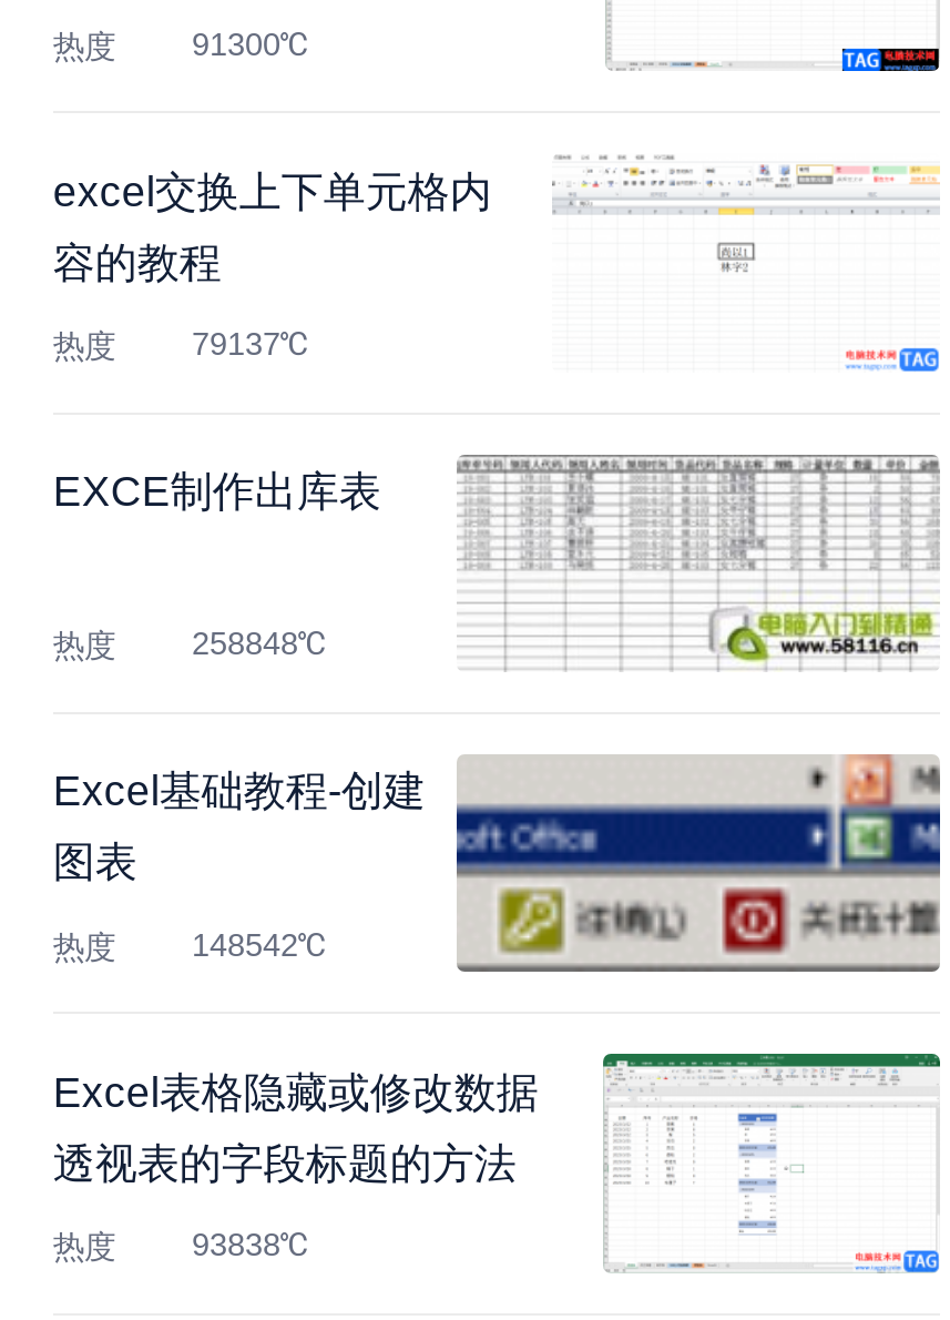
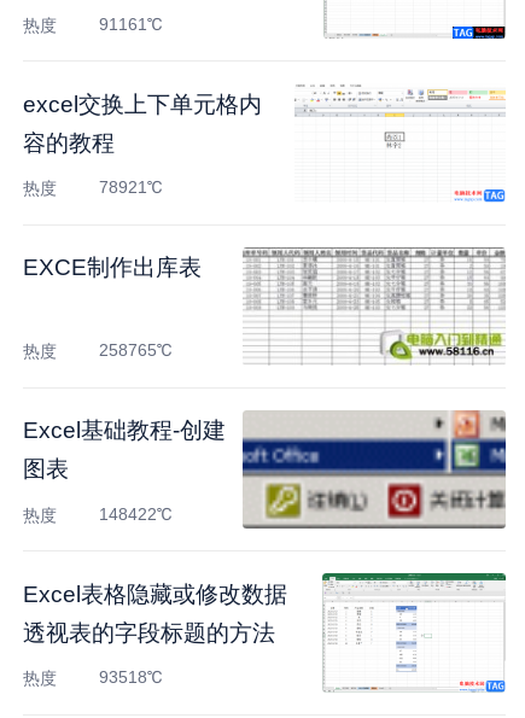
[192,26,309,62] 91300℃ -> [98,14,162,34] 91161℃
[192,326,309,362] 79137℃ -> [98,178,162,197] 78921℃
[192,627,327,662] 258848℃ -> [98,341,172,360] 258765℃
[192,927,327,962] 148542℃ -> [98,504,172,523] 148422℃
[192,1227,309,1263] 93838℃ -> [98,668,162,687] 93518℃

